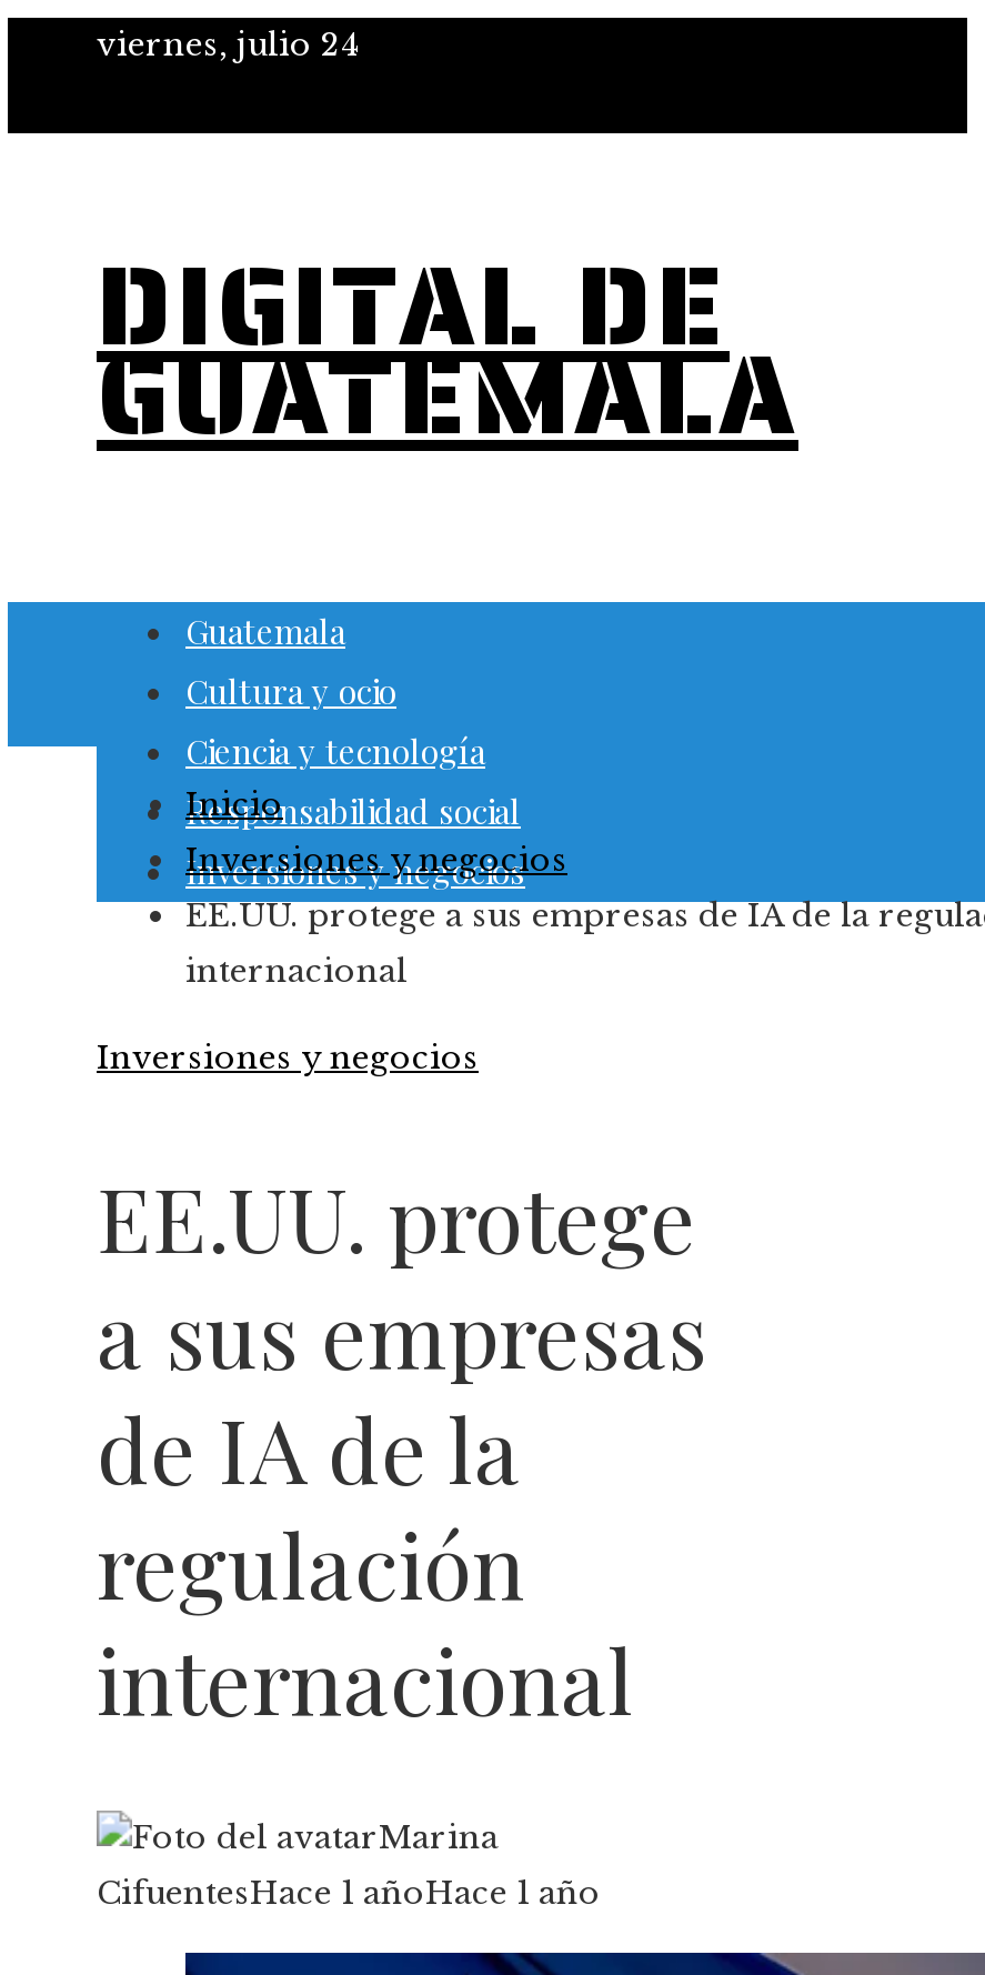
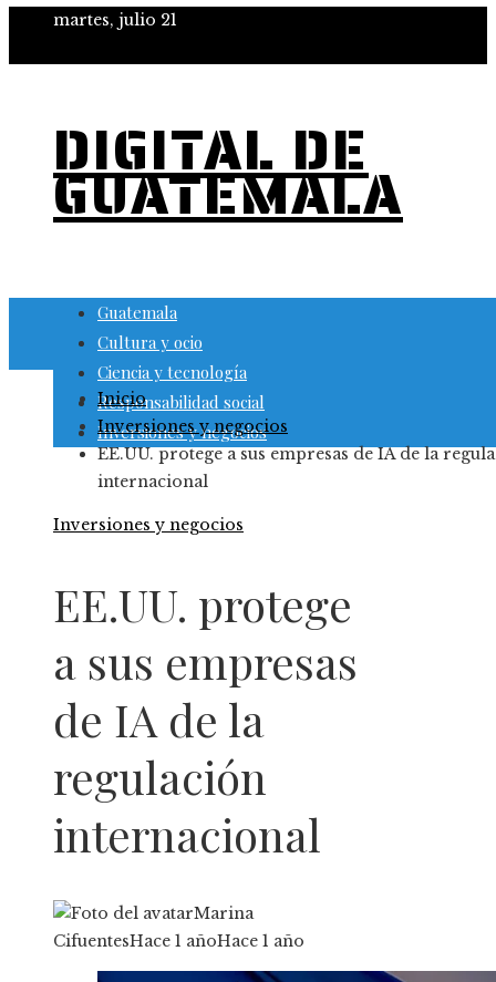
[97,24,361,64] viernes, julio 24 -> [53,10,177,30] martes, julio 21

